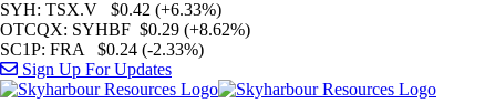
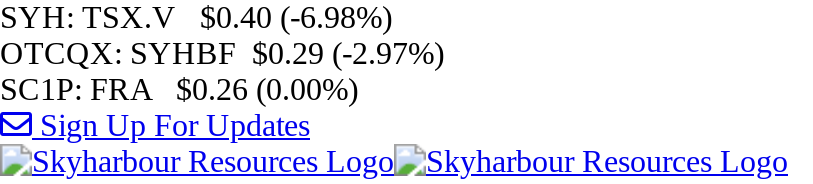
[0,0,221,19] SYH: TSX.V $0.42 (+6.33%) -> [0,0,392,34] SYH: TSX.V $0.40 (-6.98%)
[0,20,250,39] OTCQX: SYHBF $0.29 (+8.62%) -> [0,36,444,70] OTCQX: SYHBF $0.29 (-2.97%)
[0,40,204,59] SC1P: FRA $0.24 (-2.33%) -> [0,72,358,106] SC1P: FRA $0.26 (0.00%)

